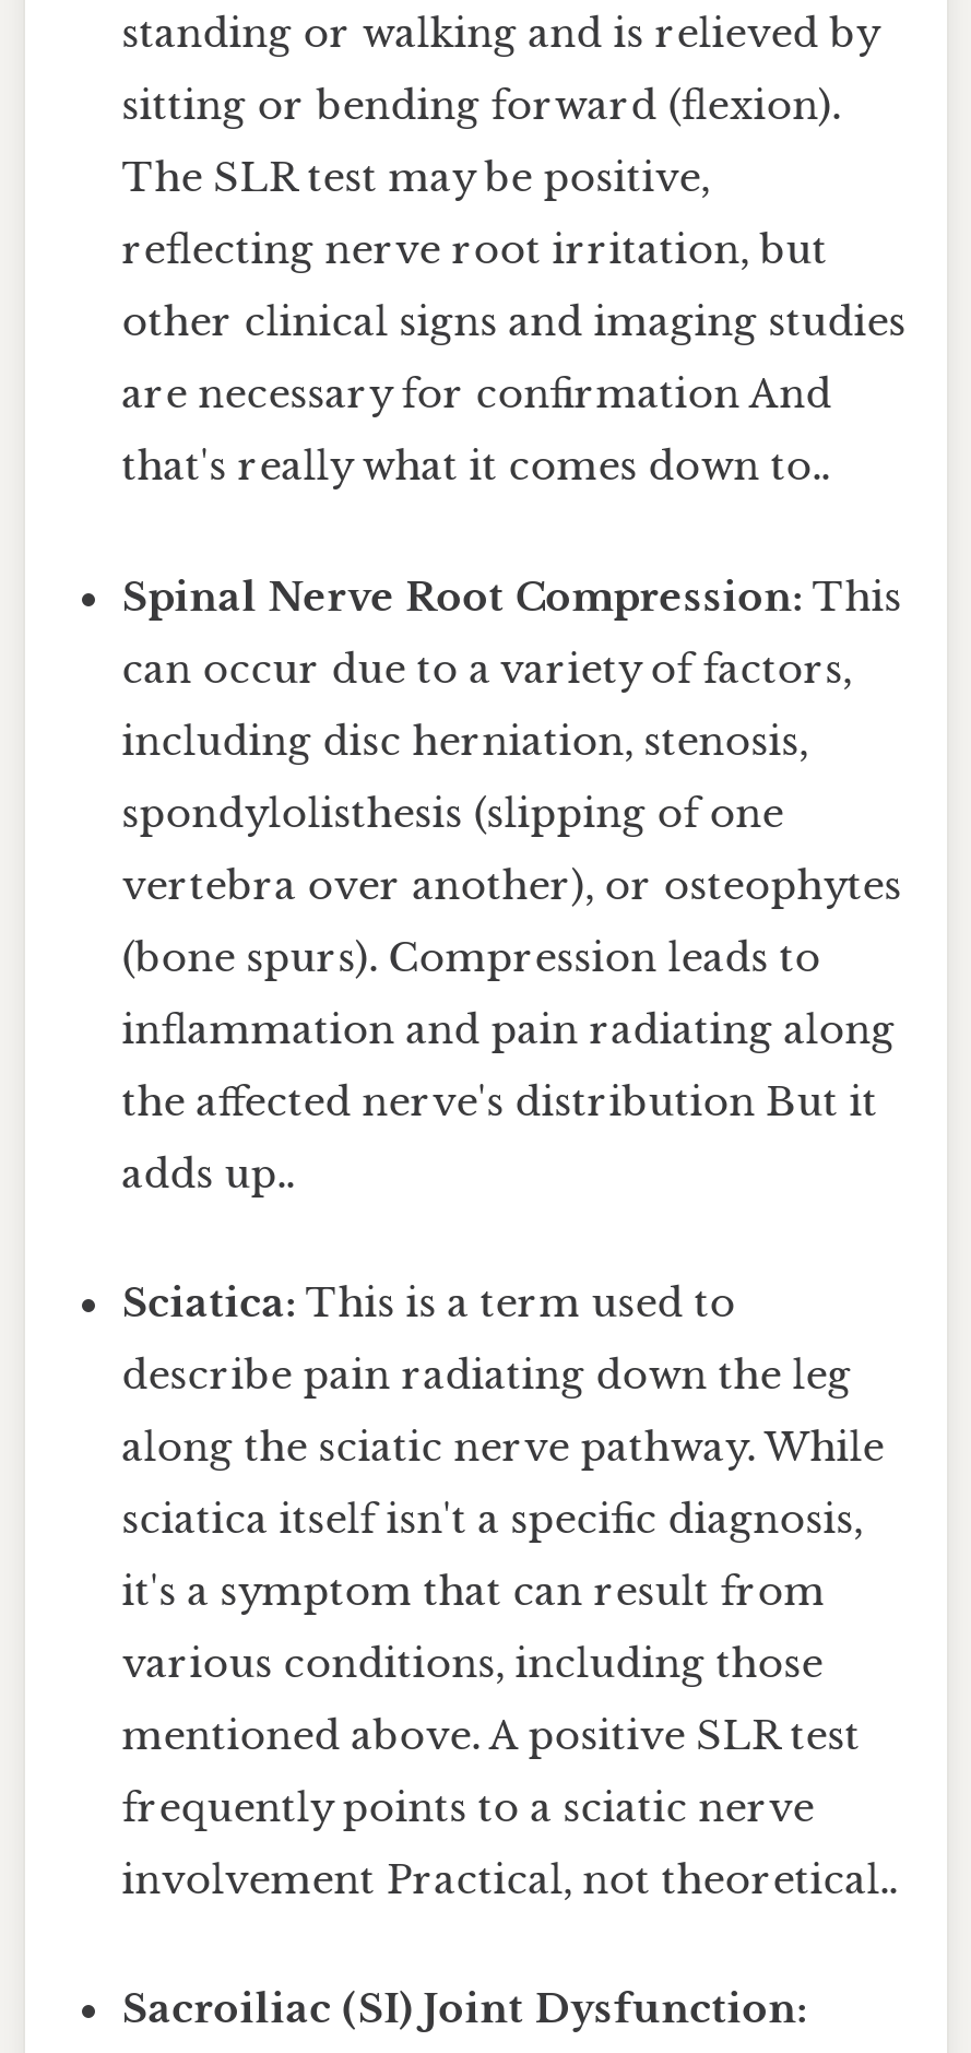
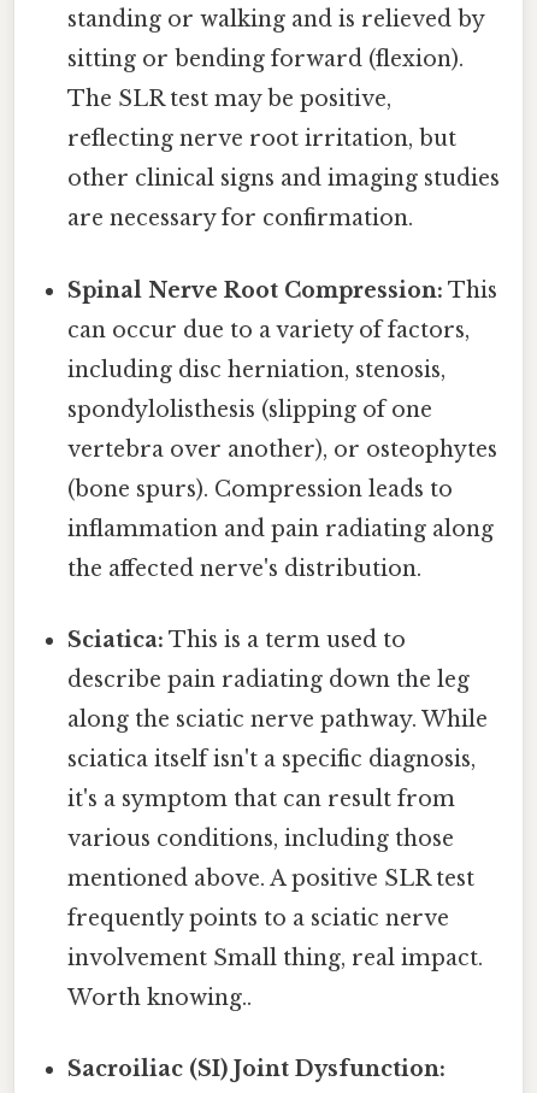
[122,371,832,492] are necessary for confirmation And | that's really what it comes down to.. -> [68,205,413,232] are necessary for confirmation.
[122,1078,878,1198] the affected nerve's distribution But it | adds up.. -> [68,555,422,582] the affected nerve's distribution.
moved [122,1279,884,1832] -> [68,627,488,932]: Sciatica: This is a term used to | describe pain radiating down the leg | along the sciatic nerve pathway. While | sciatica itself isn't a specific diagnosis, | it's a symptom that can result from | various conditions, including those | mentioned above. A positive SLR test | frequently points to a sciatic nerve
[122,1856,897,1904] involvement Practical, not theoretical.. -> [68,945,483,1011] involvement Small thing, real impact. | Worth knowing..

